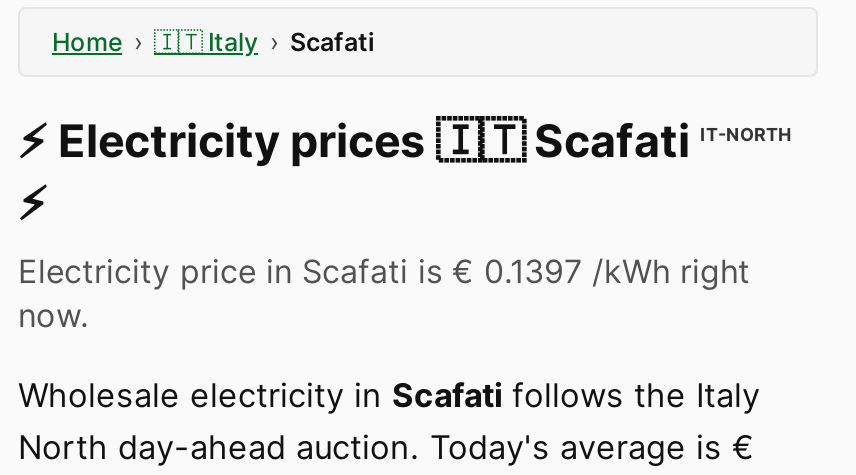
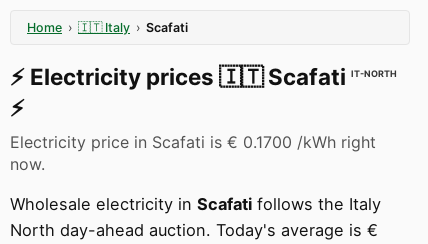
[18,251,750,291] Electricity price in Scafati is € 0.1397 /kWh right -> [10,132,376,152] Electricity price in Scafati is € 0.1700 /kWh right

